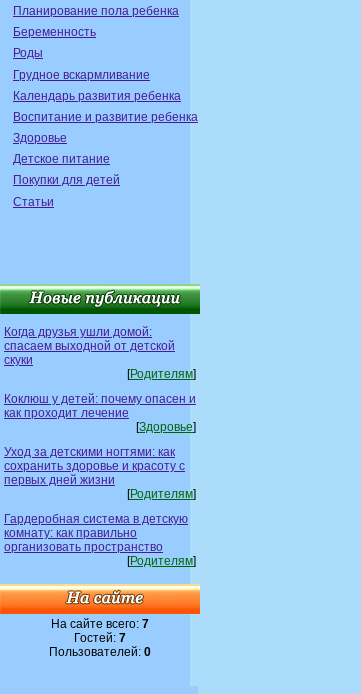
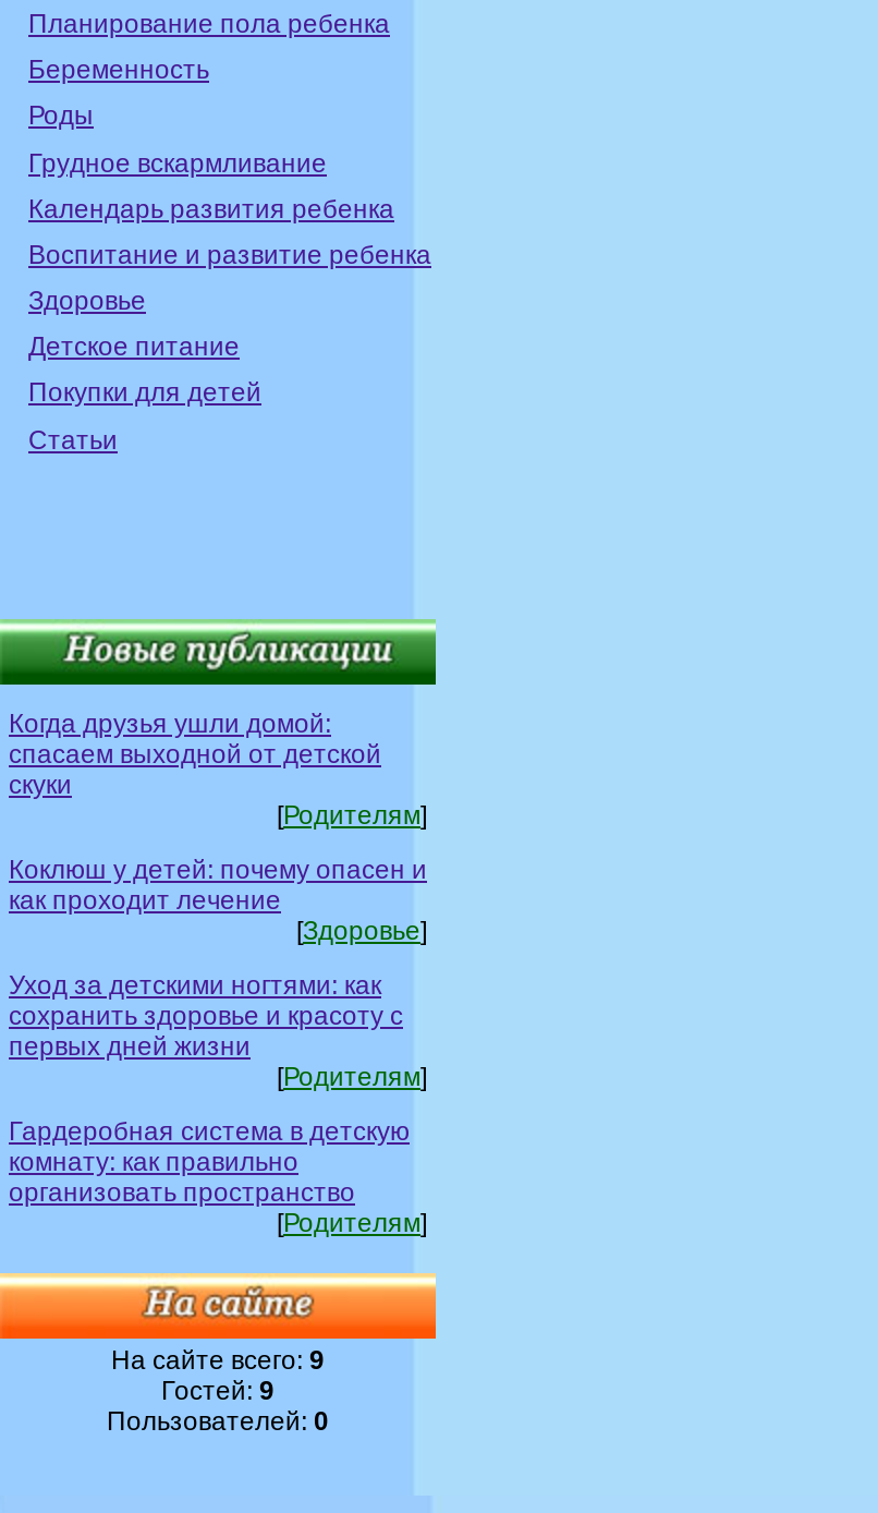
[51,617,149,631] На сайте всего: 7 -> [111,1345,325,1375] На сайте всего: 9
[74,631,126,645] Гостей: 7 -> [161,1375,275,1406] Гостей: 9

